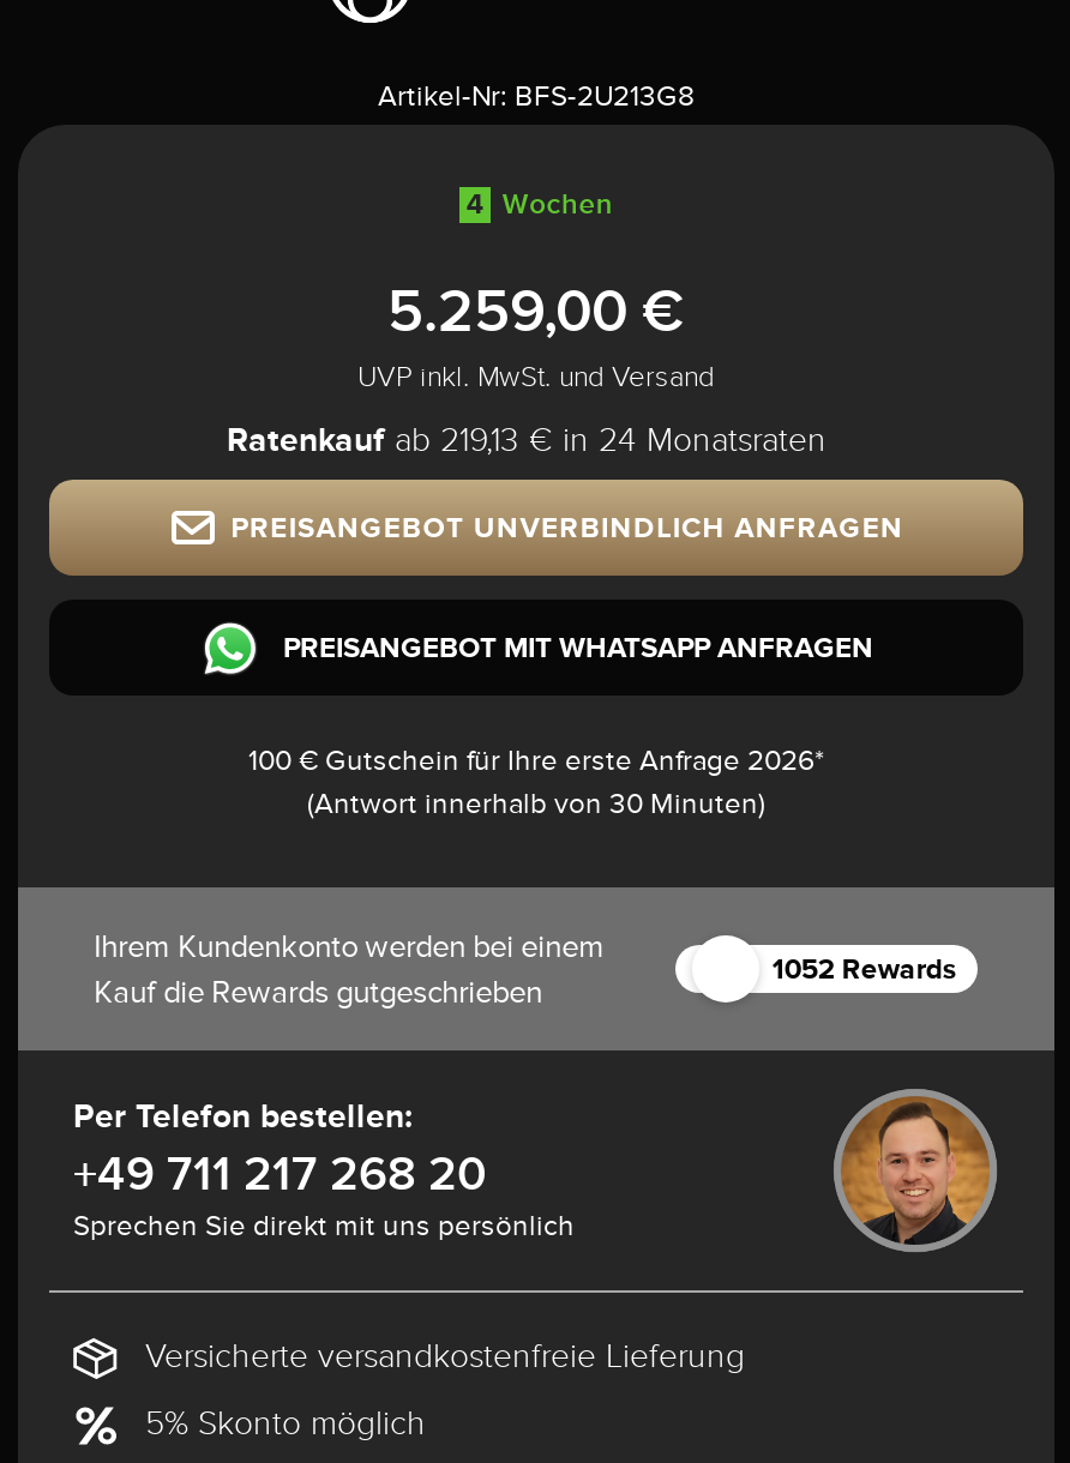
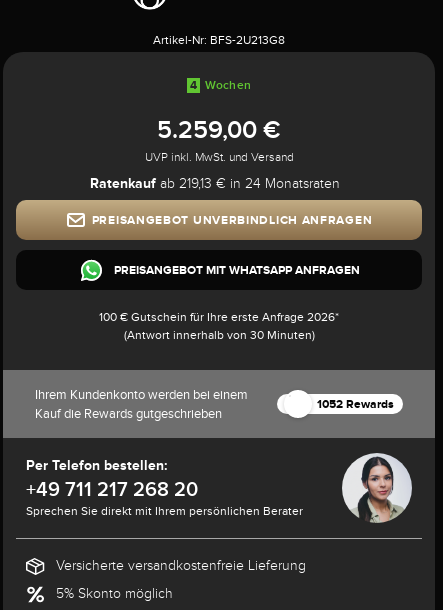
[834,1089,997,1250] [image] -> [342,453,412,522] [image]
[73,1208,575,1241] Sprechen Sie direkt mit uns persönlich -> [26,504,303,518] Sprechen Sie direkt mit Ihrem persönlichen Berater

